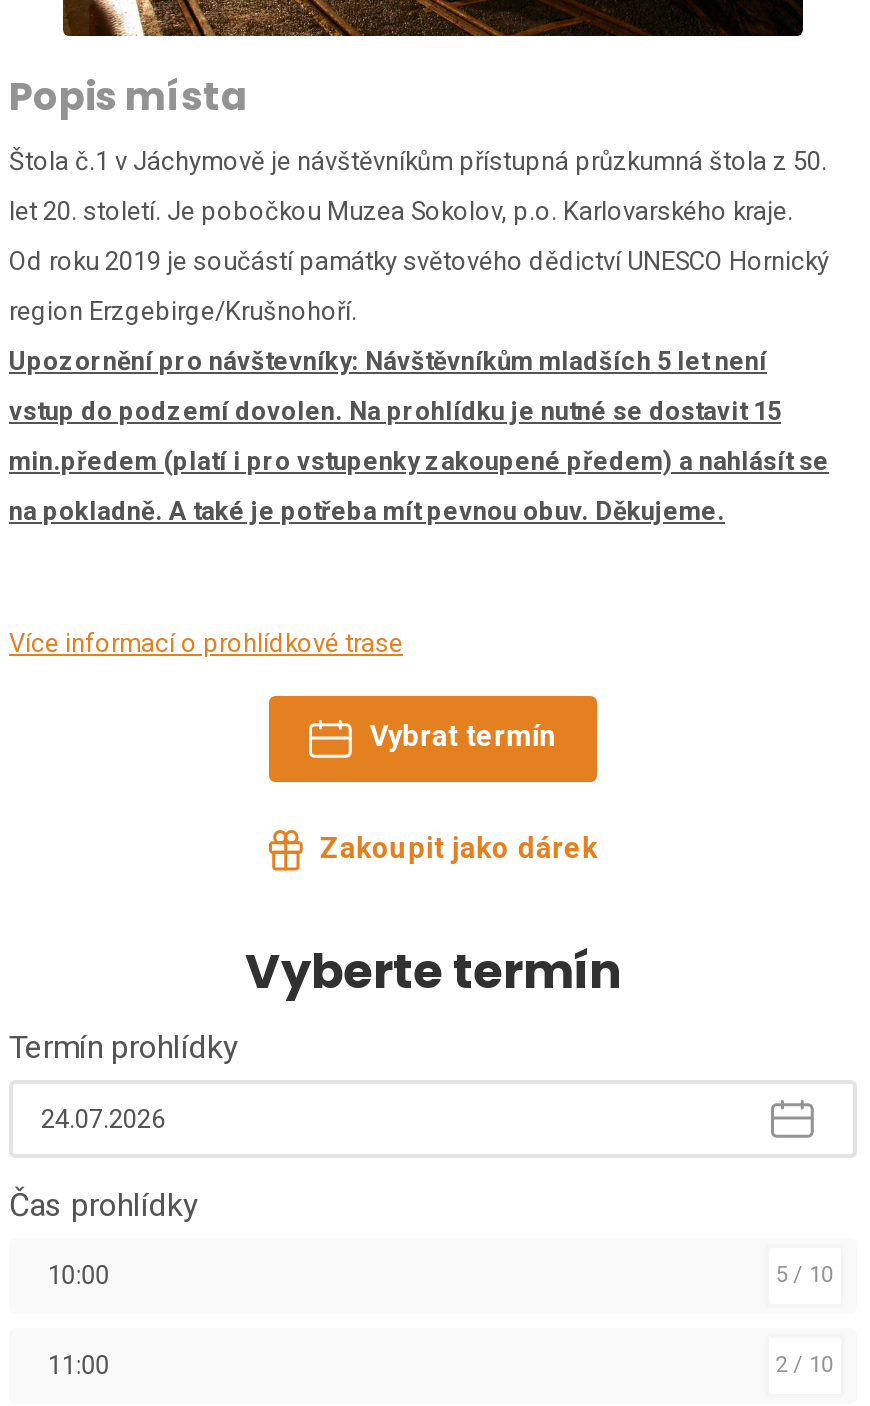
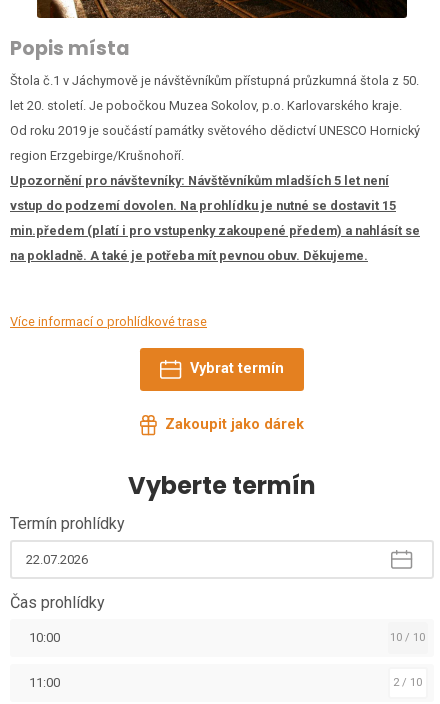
[775,1262,833,1288] 5 / 10 -> [390,631,425,644] 10 / 10

